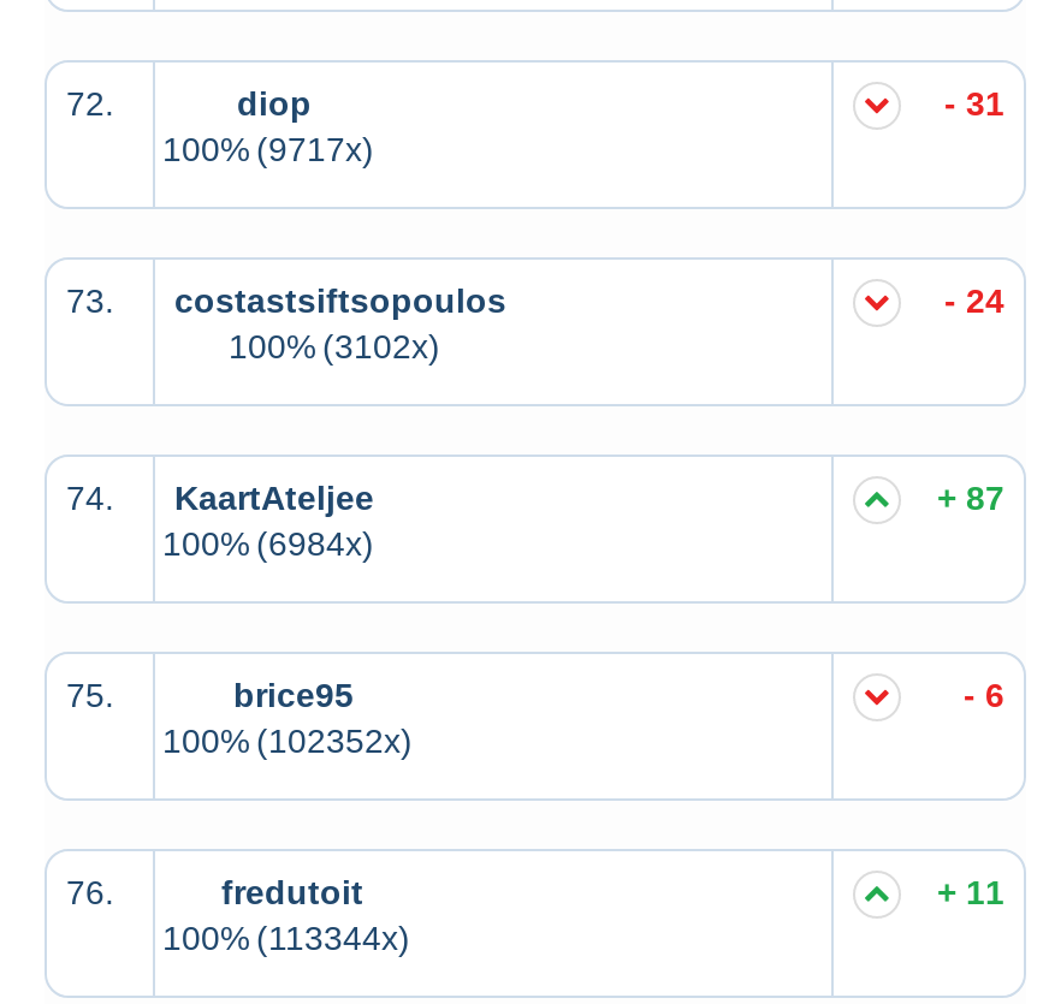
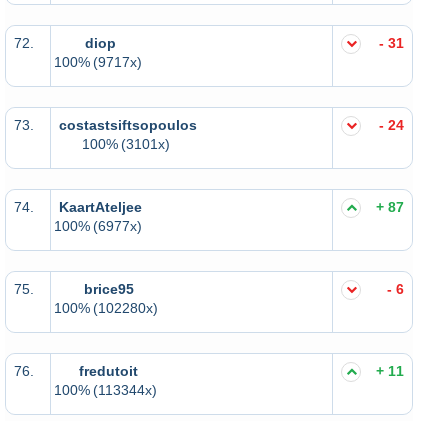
[229,327,440,365] 100% (3102x) -> [81,136,169,152] 100% (3101x)
[162,524,374,562] 100% (6984x) -> [54,218,142,234] 100% (6977x)
[162,721,413,760] 100% (102352x) -> [54,300,158,316] 100% (102280x)

